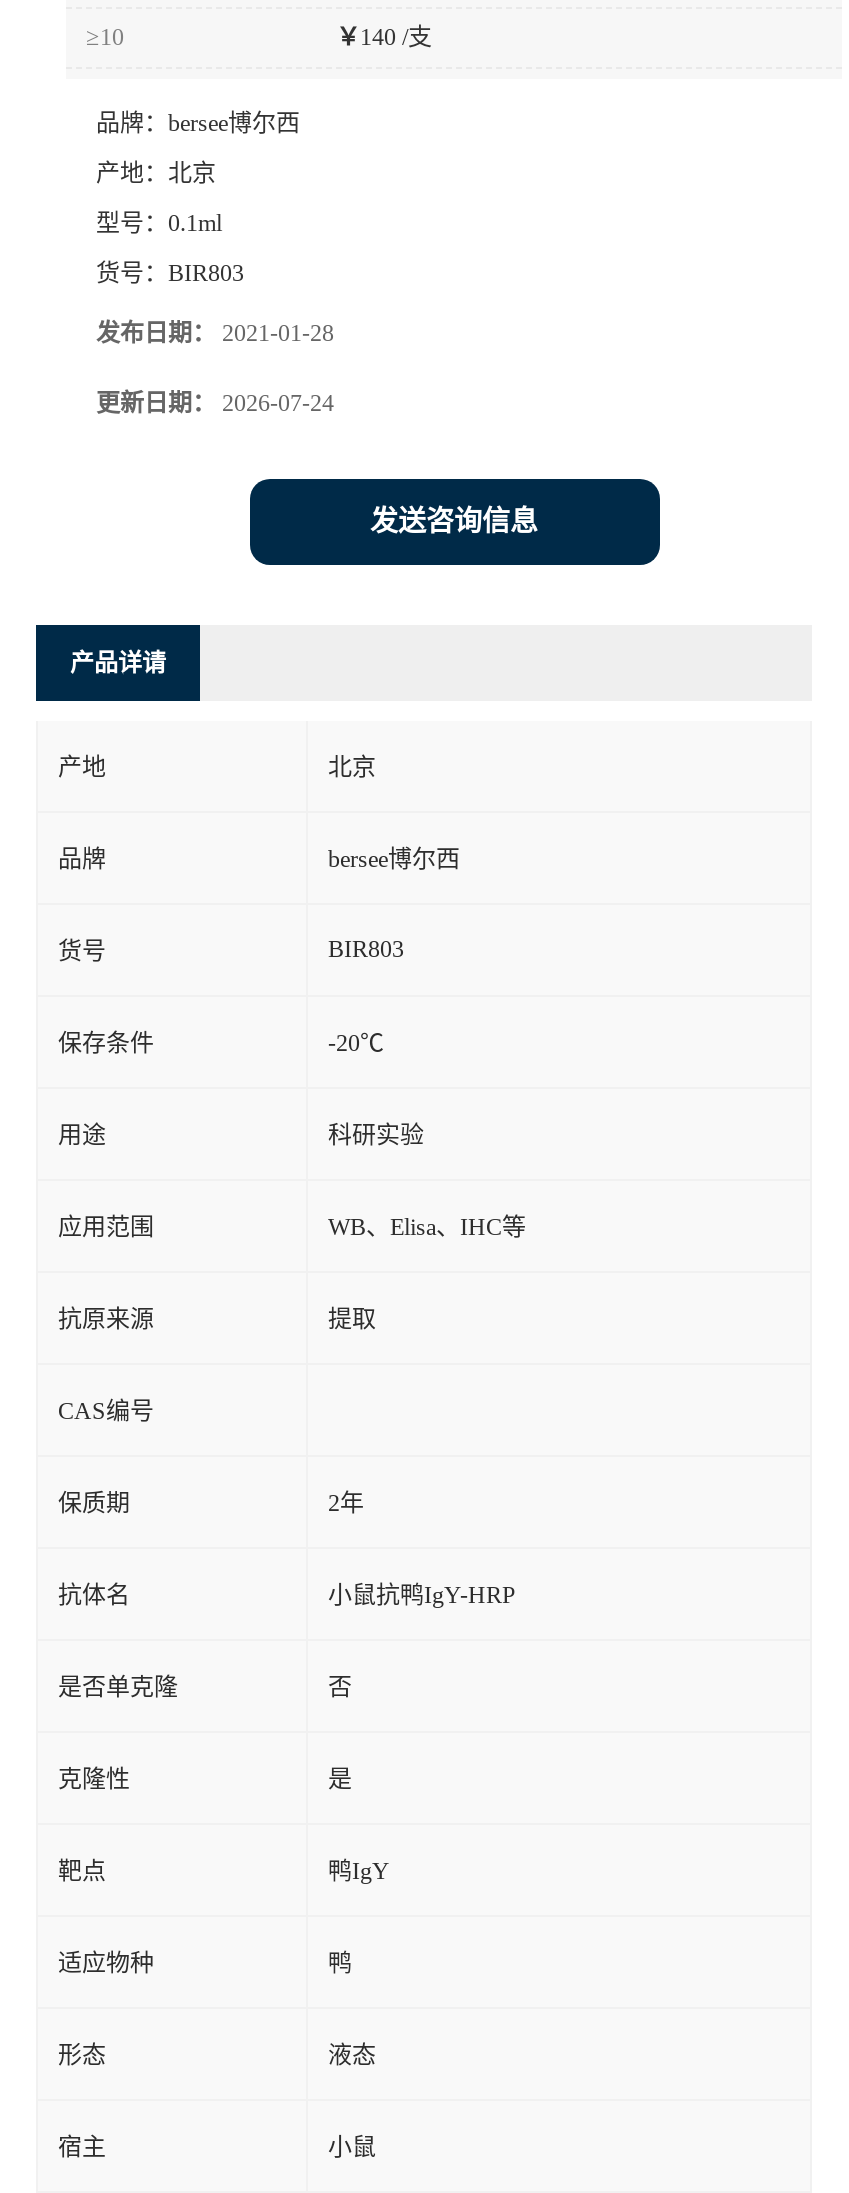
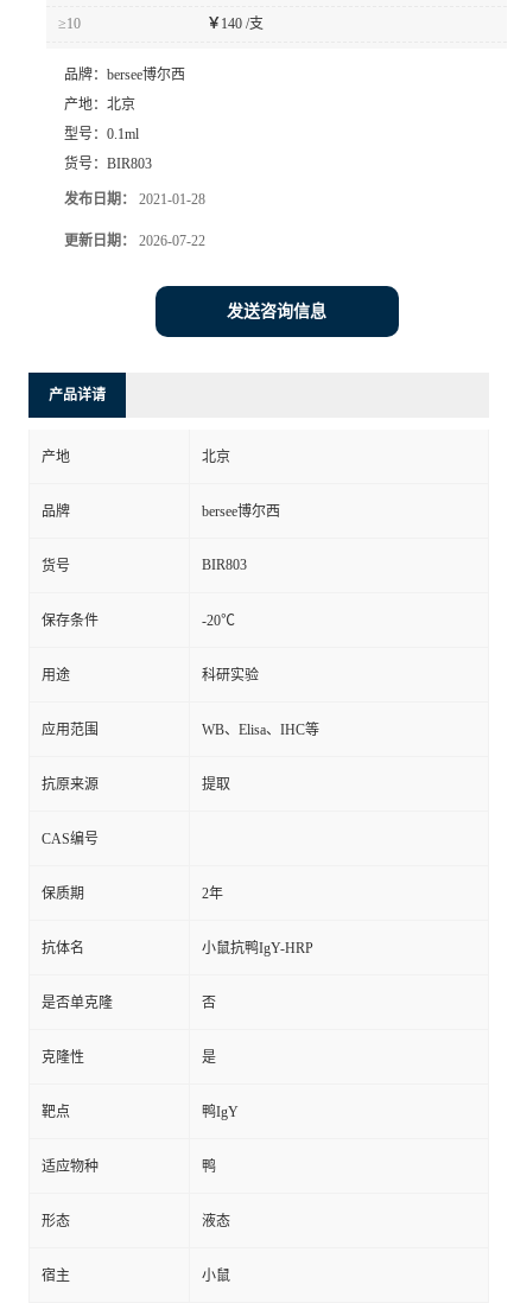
[96,389,334,417] 更新日期：2026-07-24 -> [64,233,205,249] 更新日期：2026-07-22

